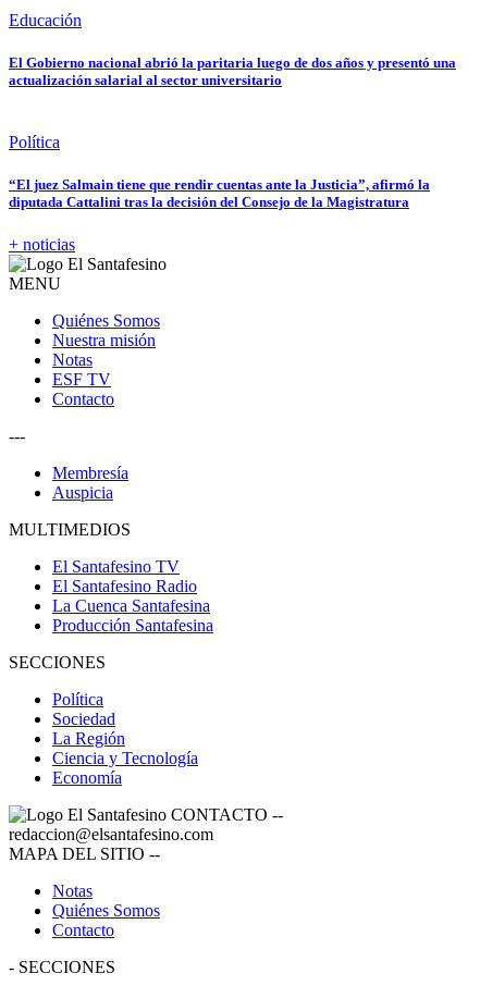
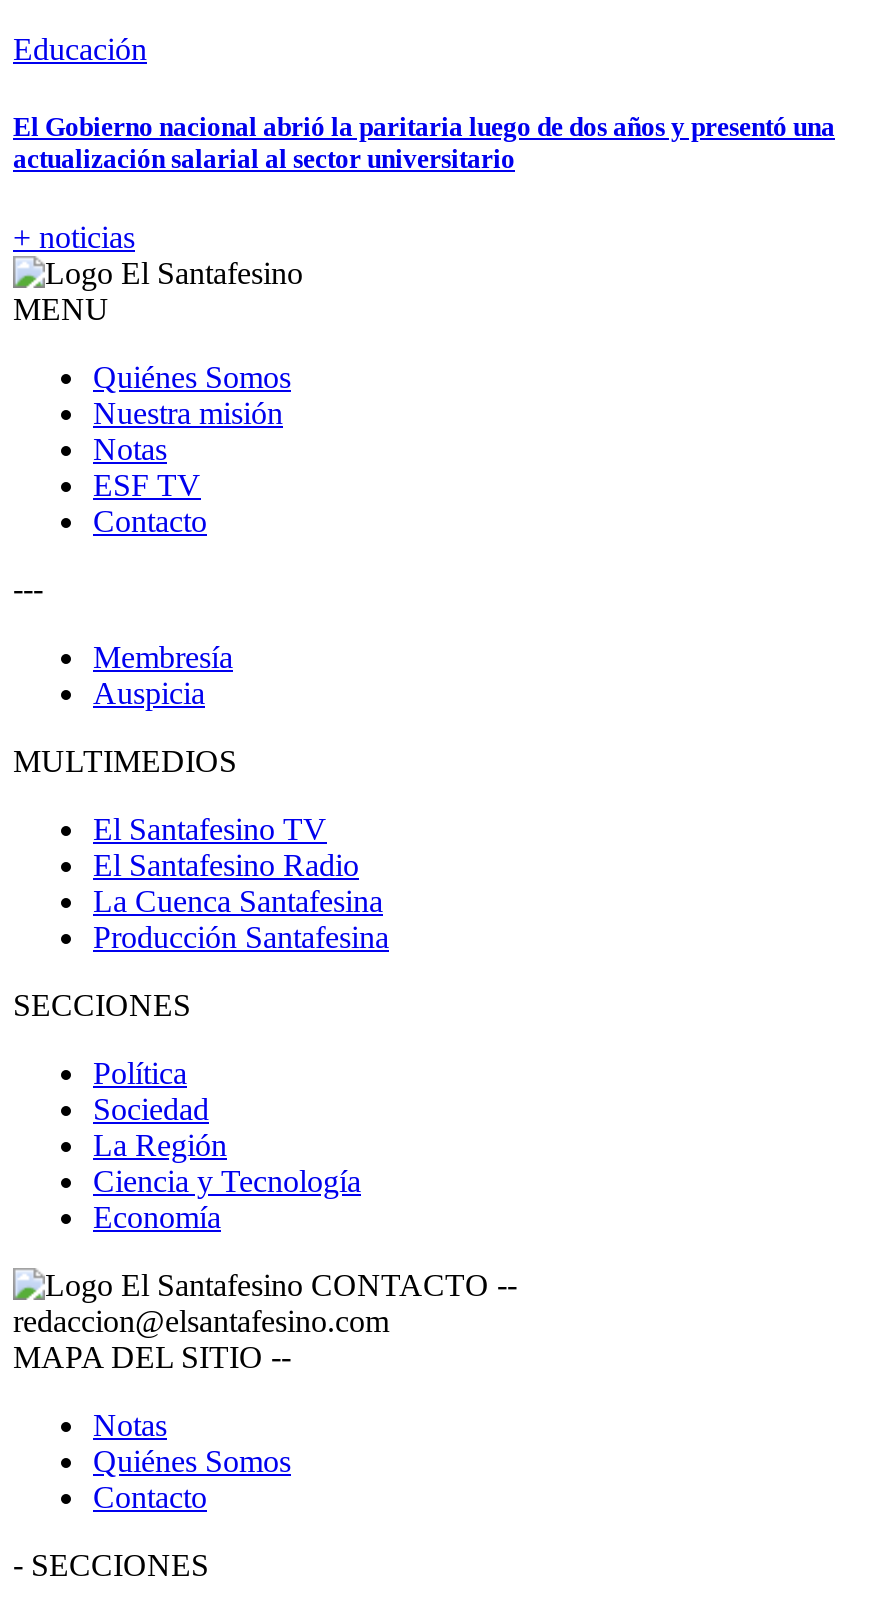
[9,133,430,210] Política | “El juez Salmain tiene que rendir cuentas ante la Justicia”, afirmó la | diputada Cattalini tras la decisión del Consejo de la Magistratura -> none

